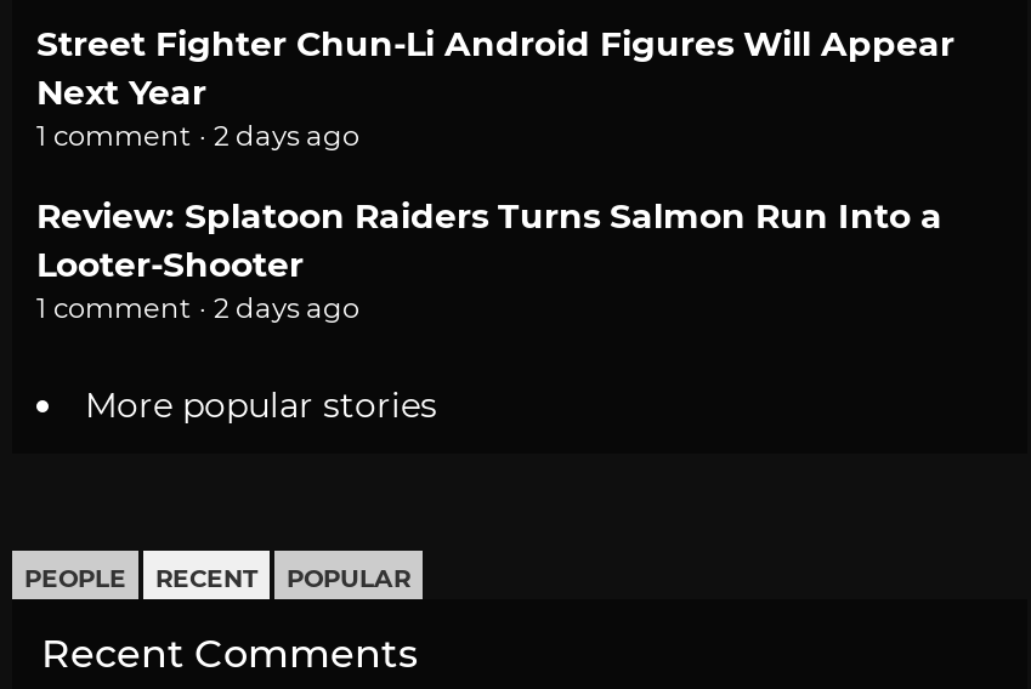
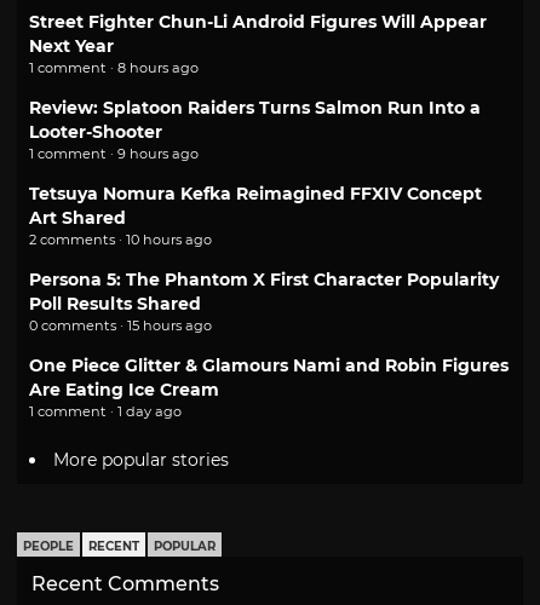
[36,119,359,153] 1 comment · 2 days ago -> [29,59,199,76] 1 comment · 8 hours ago
[36,291,359,325] 1 comment · 2 days ago -> [29,145,509,420] 1 comment · 9 hours ago | Tetsuya Nomura Kefka Reimagined FFXIV Concept | Art Shared | 2 comments · 10 hours ago | Persona 5: The Phantom X First Character Popularity | Poll Results Shared | 0 comments · 15 hours ago | One Piece Glitter & Glamours Nami and Robin Figures | Are Eating Ice Cream | 1 comment · 1 day ago

